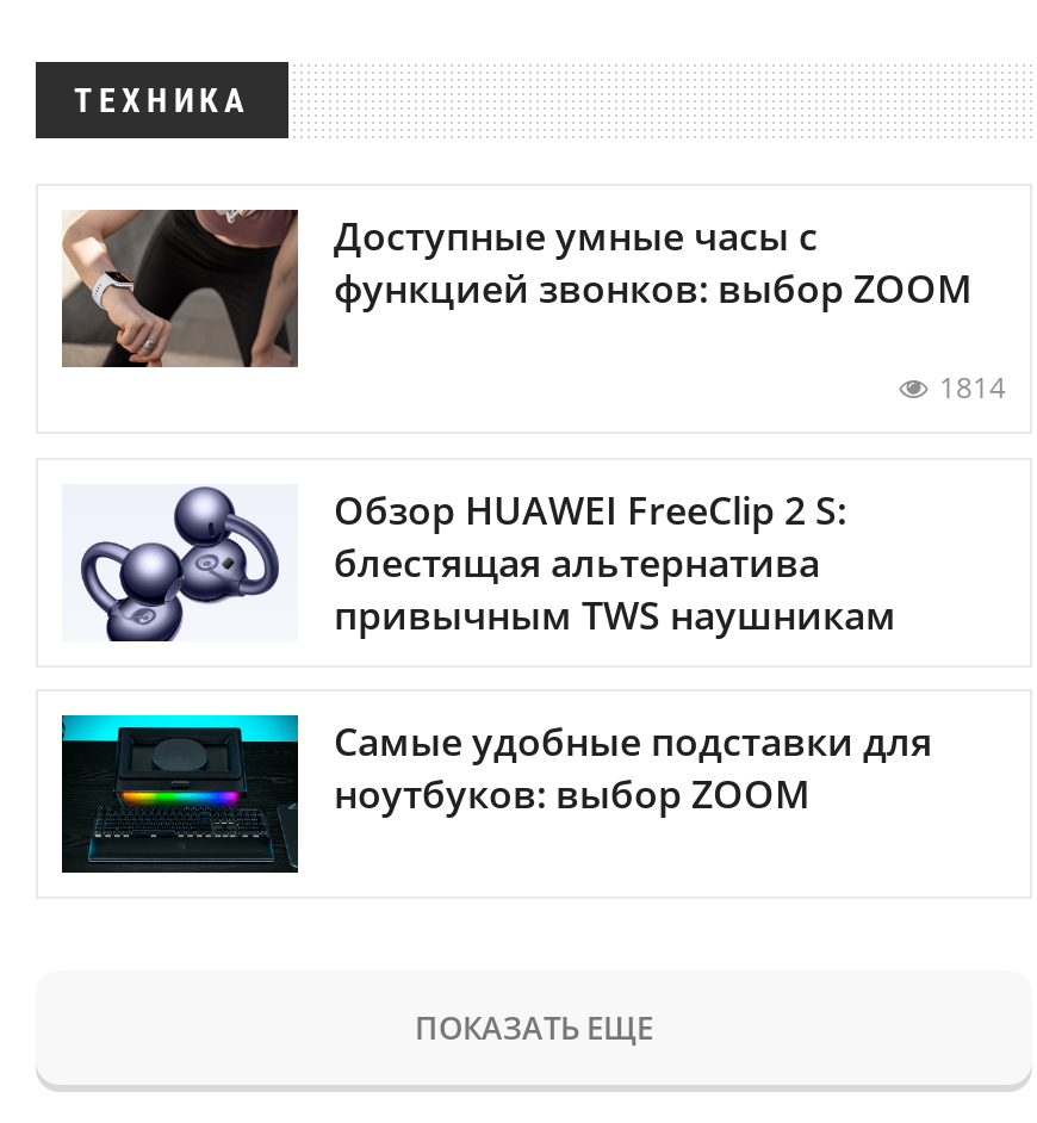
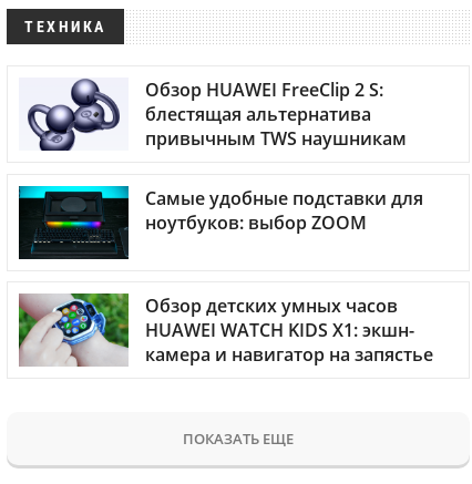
[60,207,1006,409] [image] | Доступные умные часы с | функцией звонков: выбор ZOOM | 1814 -> none
moved [76,483,932,820] -> [25,78,423,234]: [image] | Обзор HUAWEI FreeClip 2 S: | блестящая альтернатива | привычным TWS наушникам | Самые удобные подставки для | ноутбуков: выбор ZOOM
none -> [18,292,433,368] [image] | Обзор детских умных часов | HUAWEI WATCH KIDS X1: экшн- | камера и навигатор на запястье

